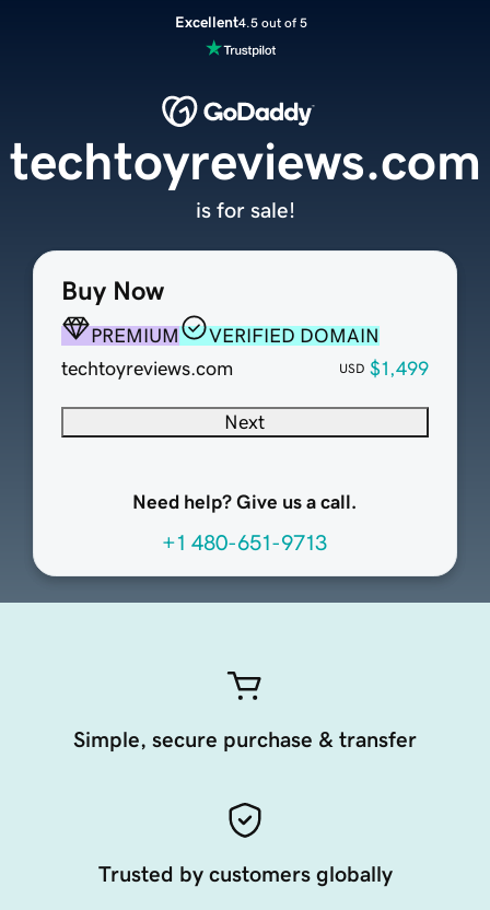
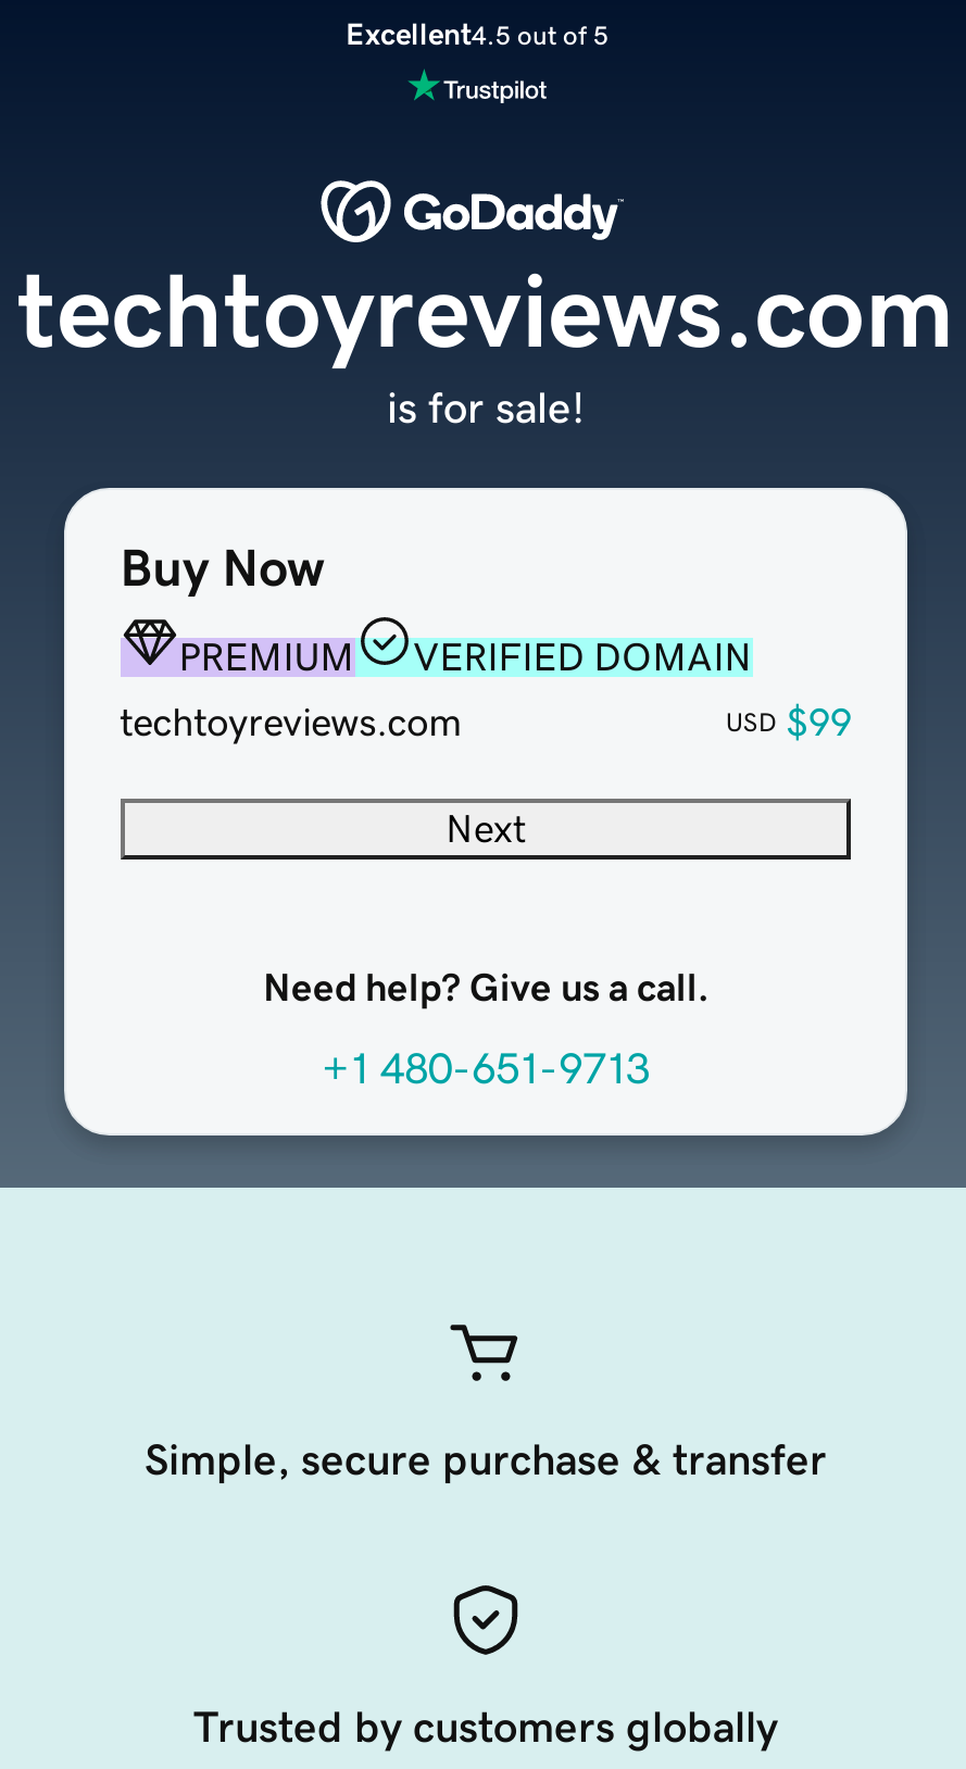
[339,359,429,379] USD $1,499 -> [726,704,852,743] USD $99

